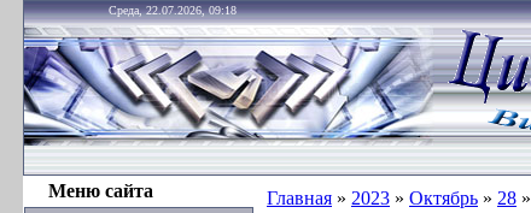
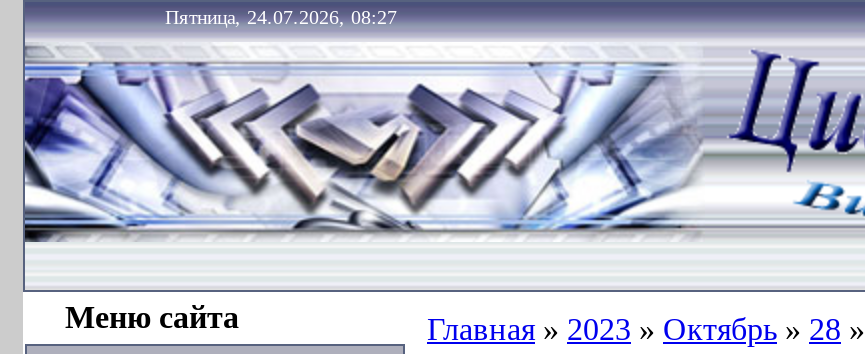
[109,4,237,17] Среда, 22.07.2026, 09:18 -> [165,6,397,28] Пятница, 24.07.2026, 08:27

